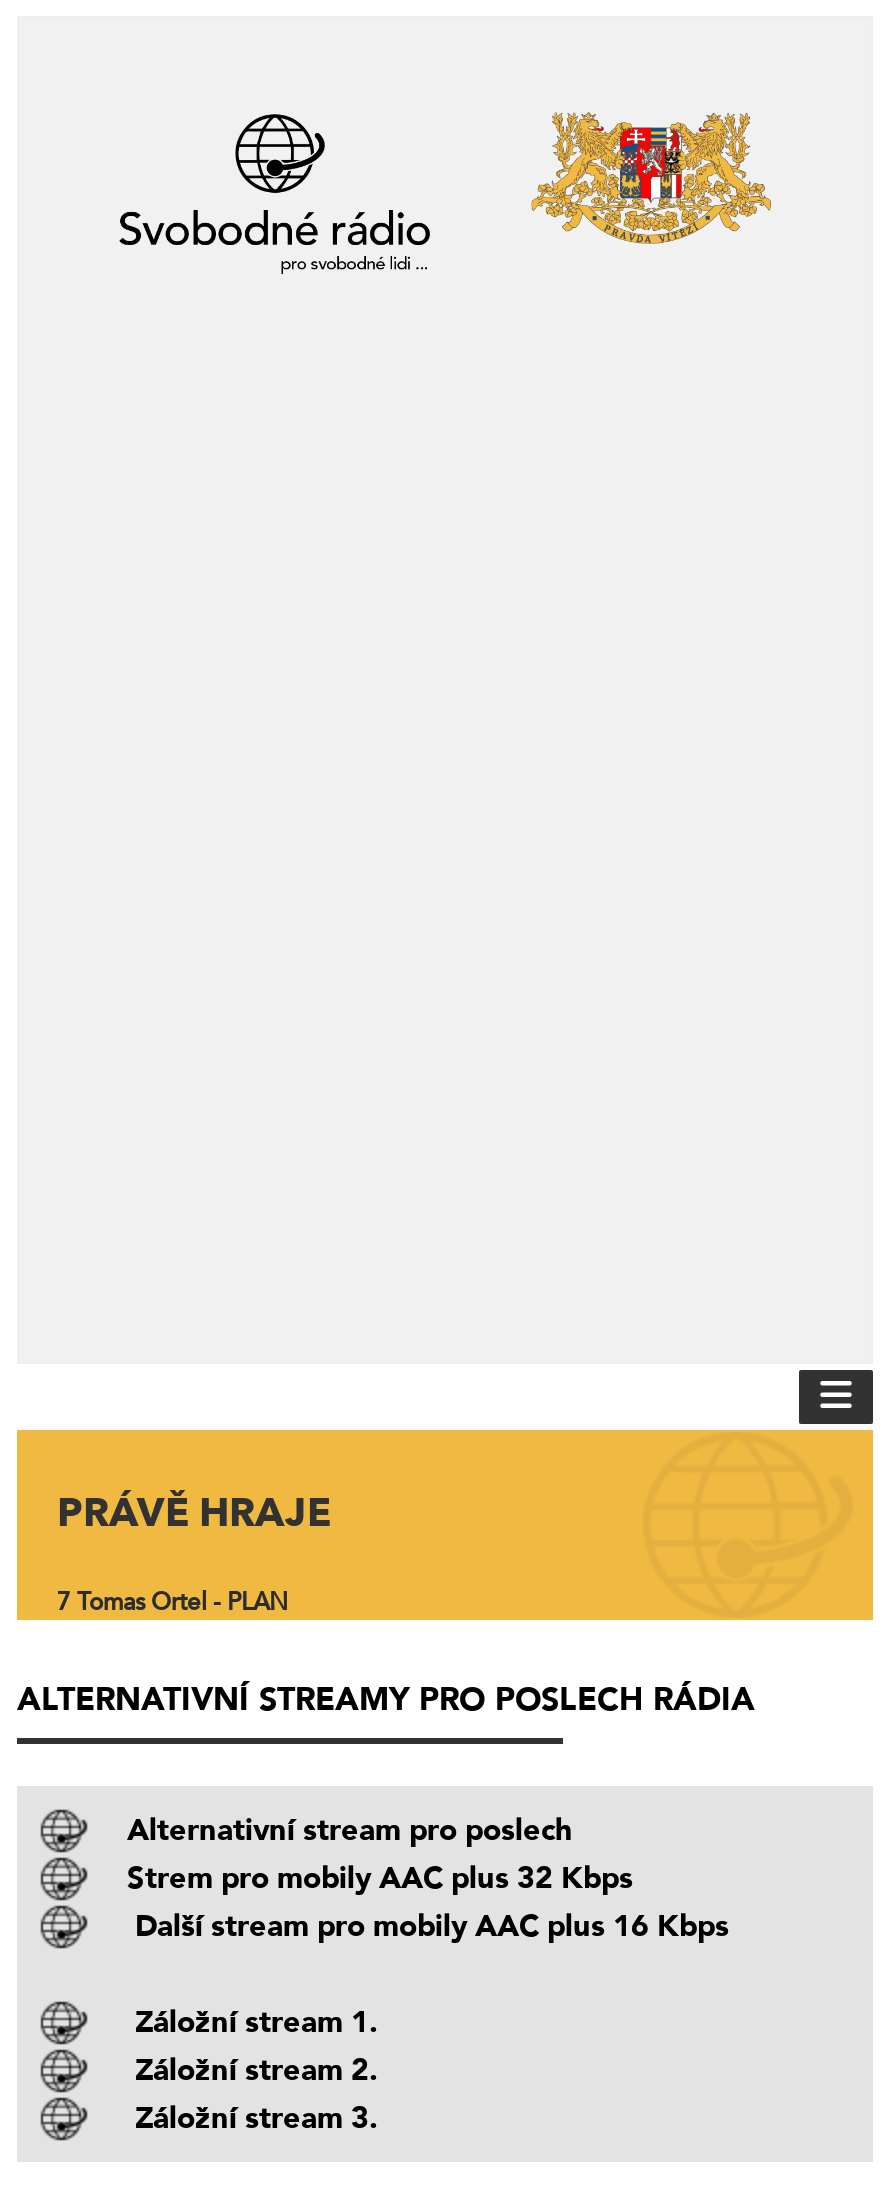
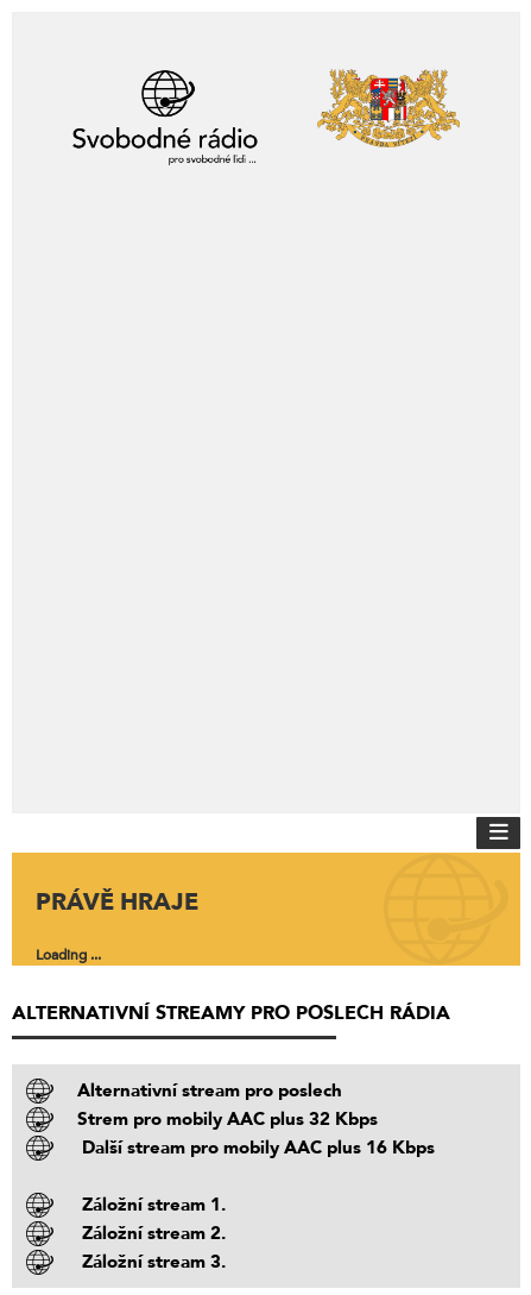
[57,1586,289,1618] 7 Tomas Ortel - PLAN -> [36,946,101,965] Loading ...

